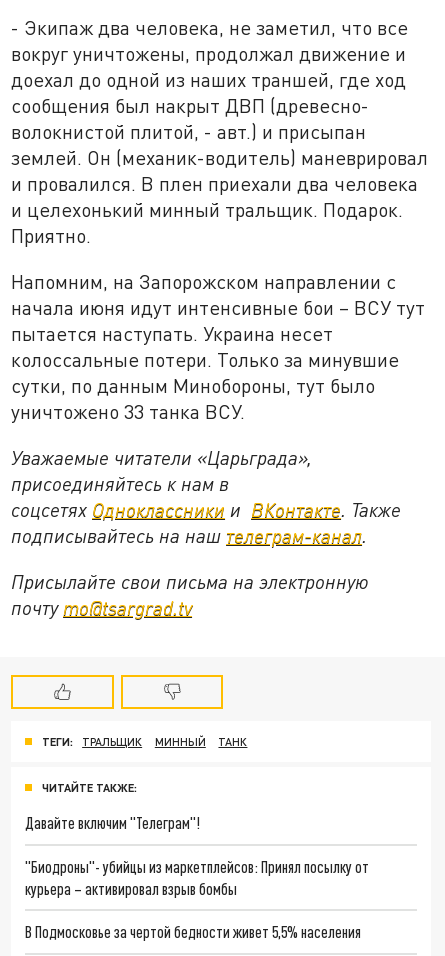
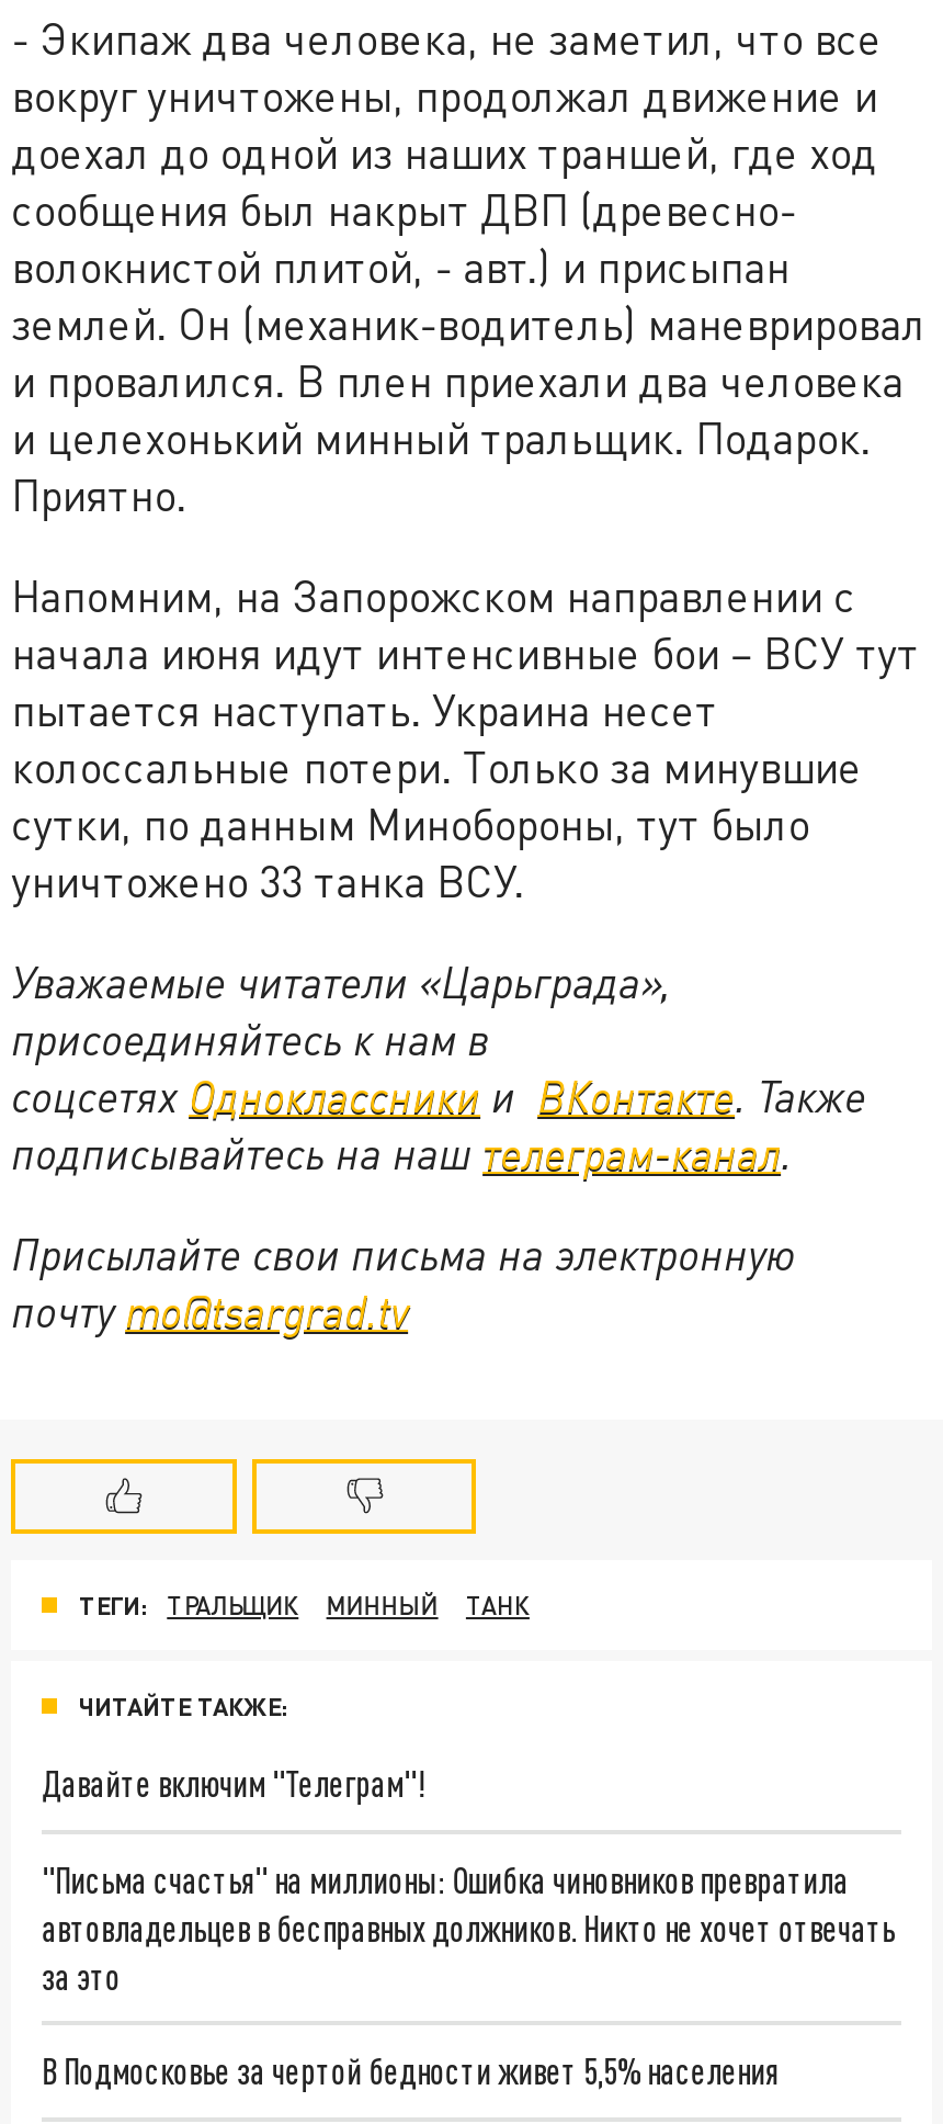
[25,856,369,897] "Биодроны"- убийцы из маркетплейсов: Принял посылку от | курьера – активировал взрыв бомбы -> [42,1857,895,1996] "Письма счастья" на миллионы: Ошибка чиновников превратила | автовладельцев в бесправных должников. Никто не хочет отвечать | за это

